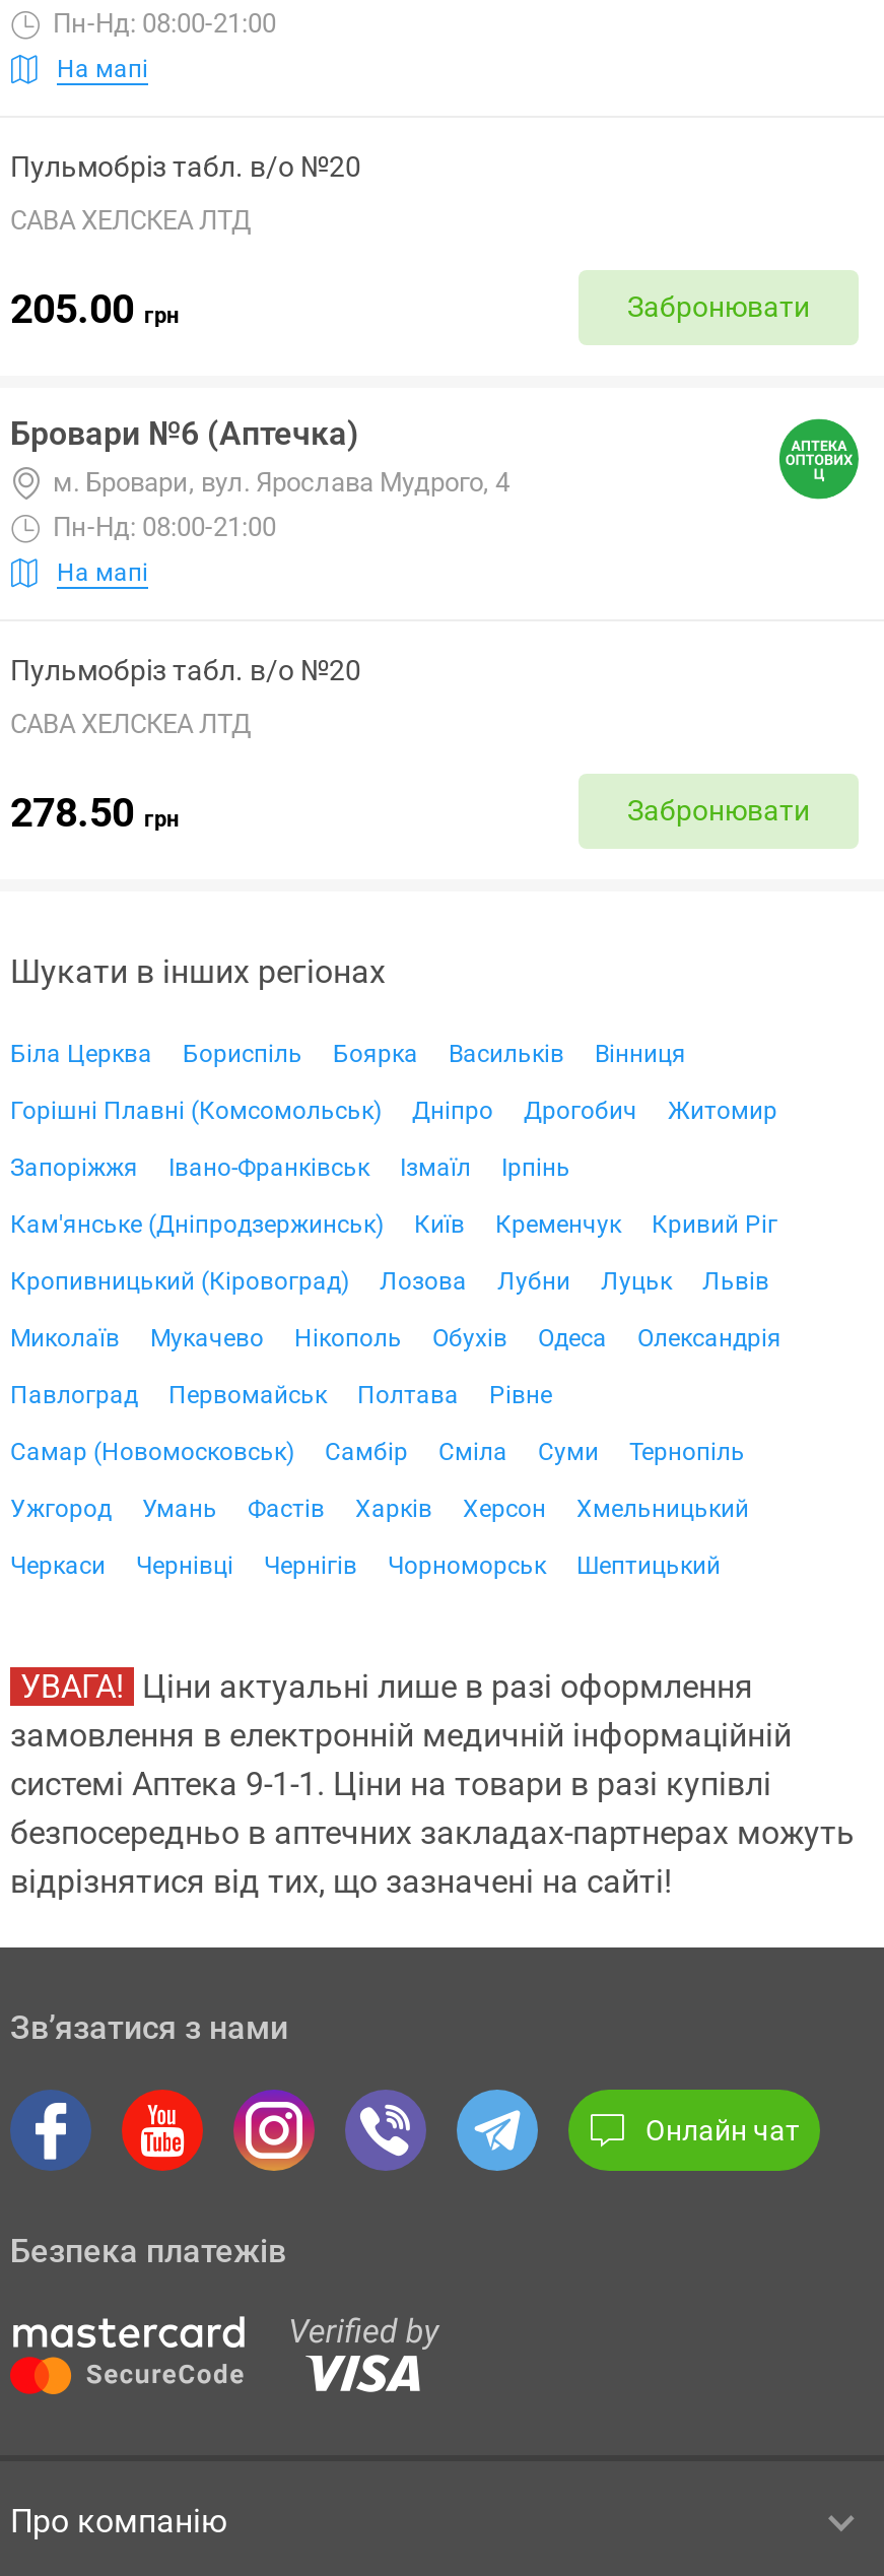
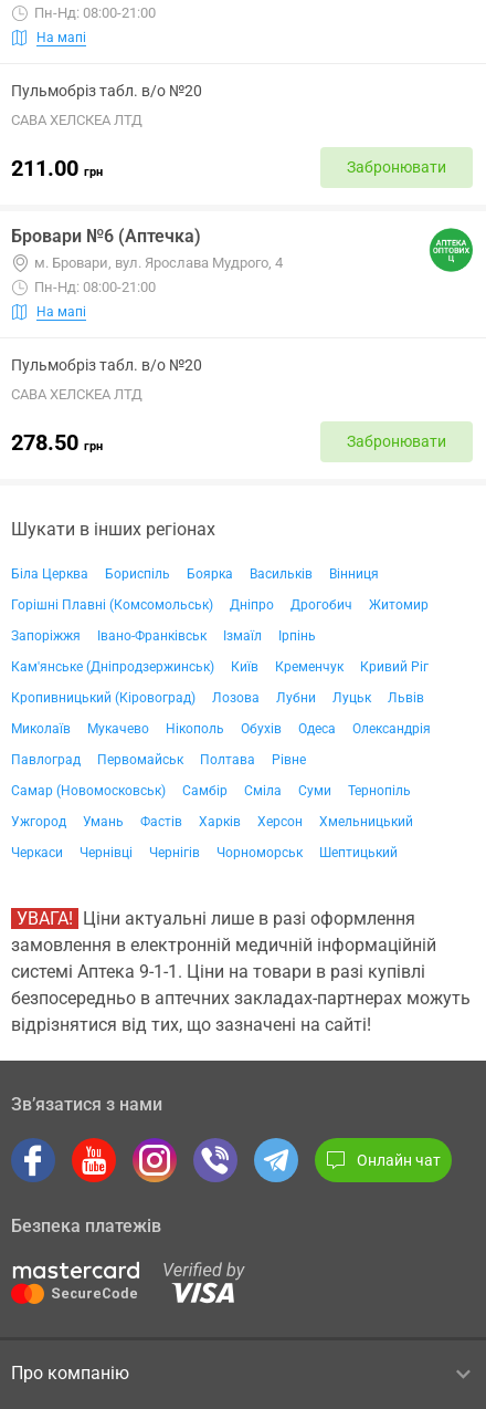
[10,283,179,332] 205.00 грн -> [11,154,103,181] 211.00 грн

